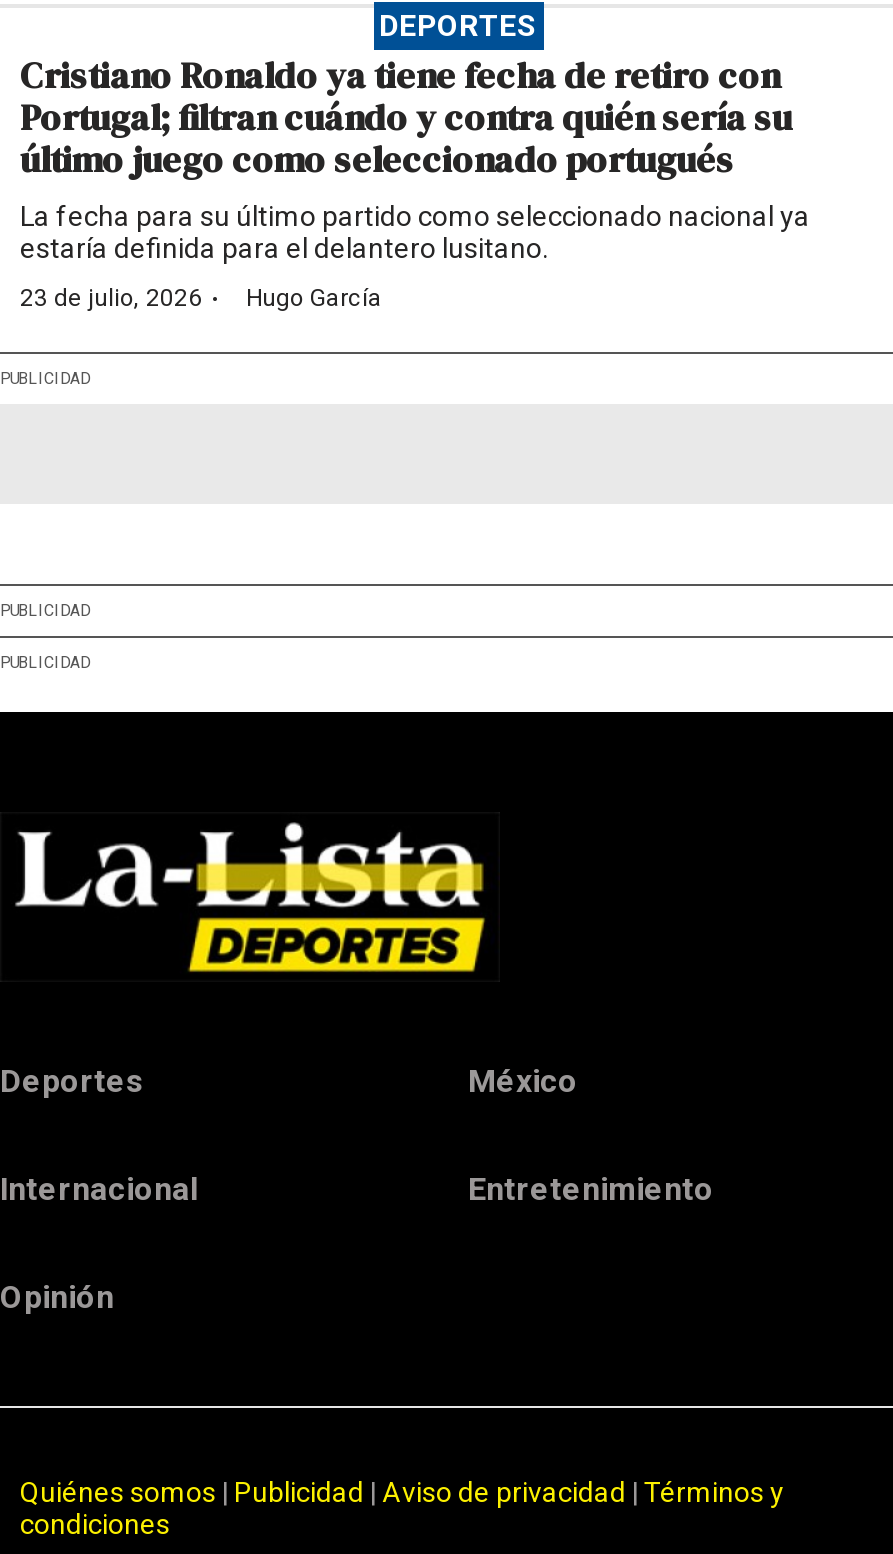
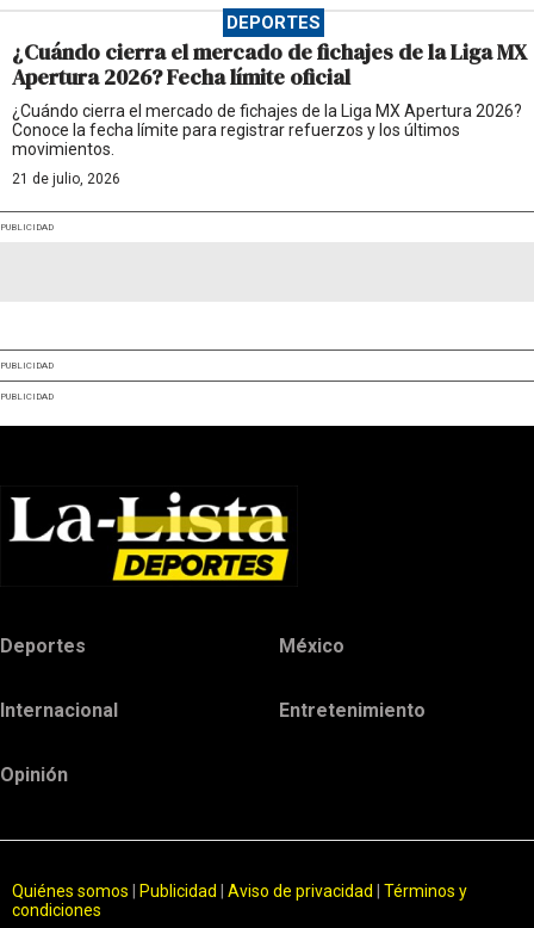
[20,51,810,321] Cristiano Ronaldo ya tiene fecha de retiro con | Portugal; filtran cuándo y contra quién sería su | último juego como seleccionado portugués | La fecha para su último partido como seleccionado nacional ya | estaría definida para el delantero lusitano. | 23 de julio, 2026 · | Hugo García -> [12,37,527,188] ¿Cuándo cierra el mercado de fichajes de la Liga MX | Apertura 2026? Fecha límite oficial | ¿Cuándo cierra el mercado de fichajes de la Liga MX Apertura 2026? | Conoce la fecha límite para registrar refuerzos y los últimos | movimientos. | 21 de julio, 2026

